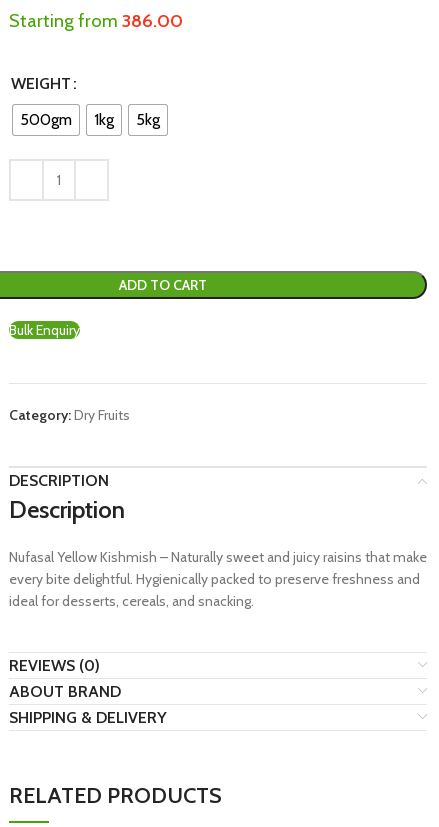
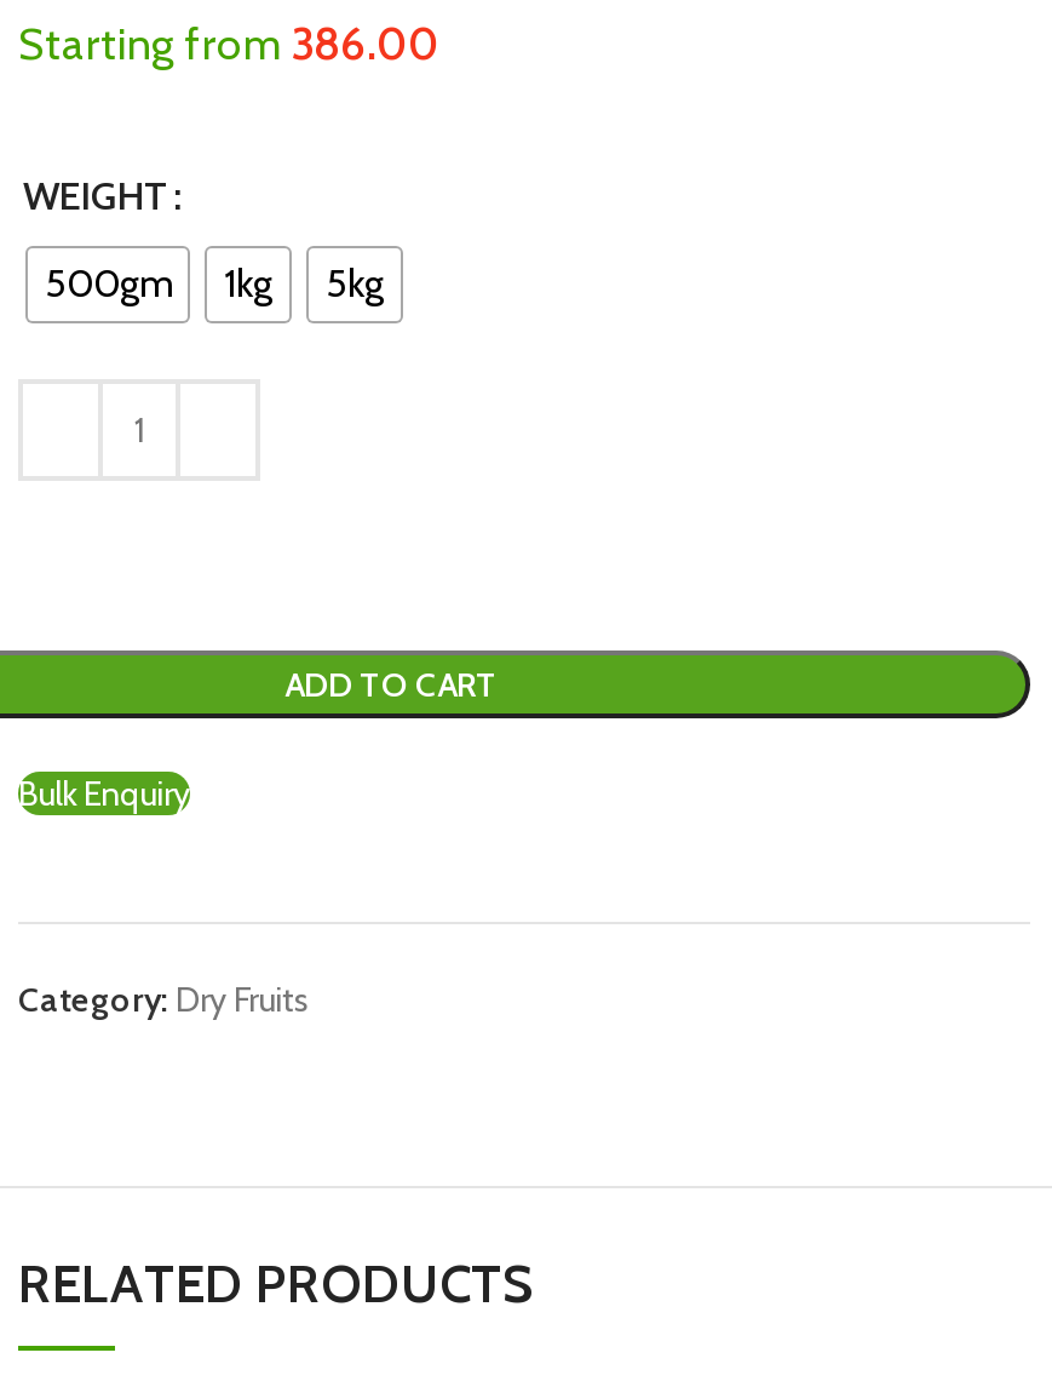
[9,471,427,727] DESCRIPTION | Description | Nufasal Yellow Kishmish – Naturally sweet and juicy raisins that make | every bite delightful. Hygienically packed to preserve freshness and | ideal for desserts, cereals, and snacking. | REVIEWS (0) | ABOUT BRAND | SHIPPING & DELIVERY -> none

